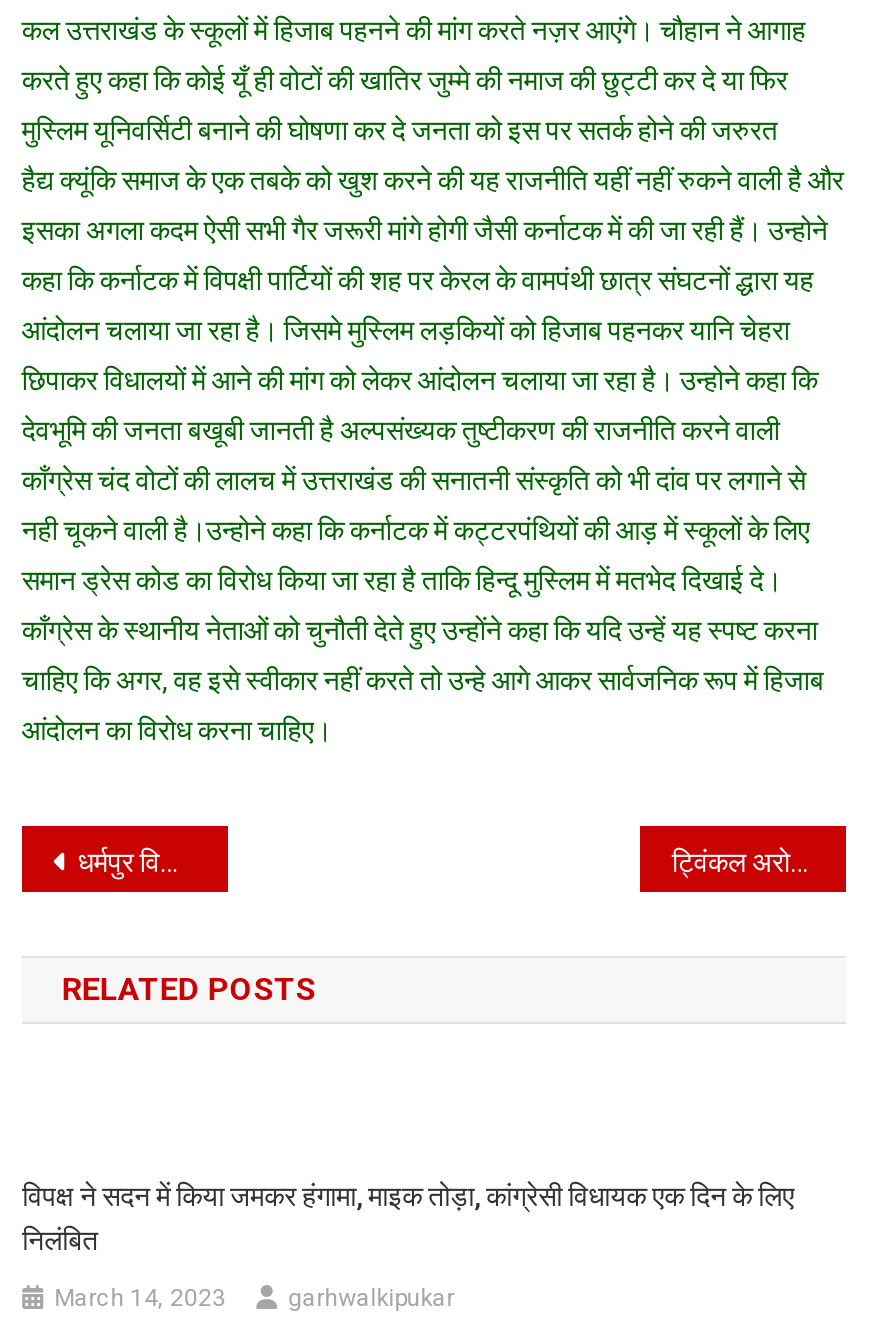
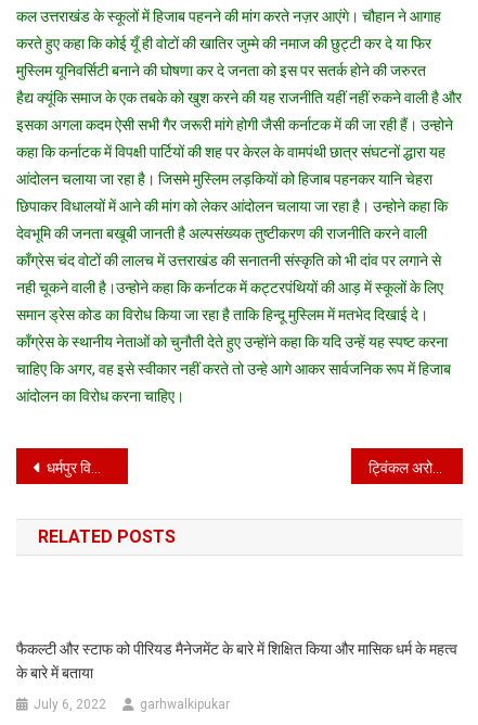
[22,1181,794,1257] विपक्ष ने सदन में किया जमकर हंगामा, माइक तोड़ा, कांग्रेसी विधायक एक दिन के लिए | निलंबित -> [16,641,458,682] फैकल्टी और स्टाफ को पीरियड मैनेजमेंट के बारे में शिक्षित किया और मासिक धर्म के महत्व | के बारे में बताया
[54,1285,226,1313] March 14, 2023 -> [34,697,106,712] July 6, 2022

